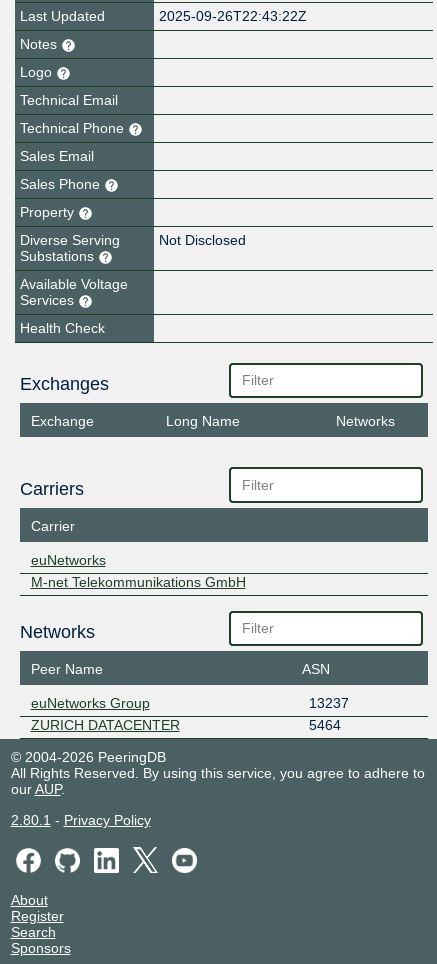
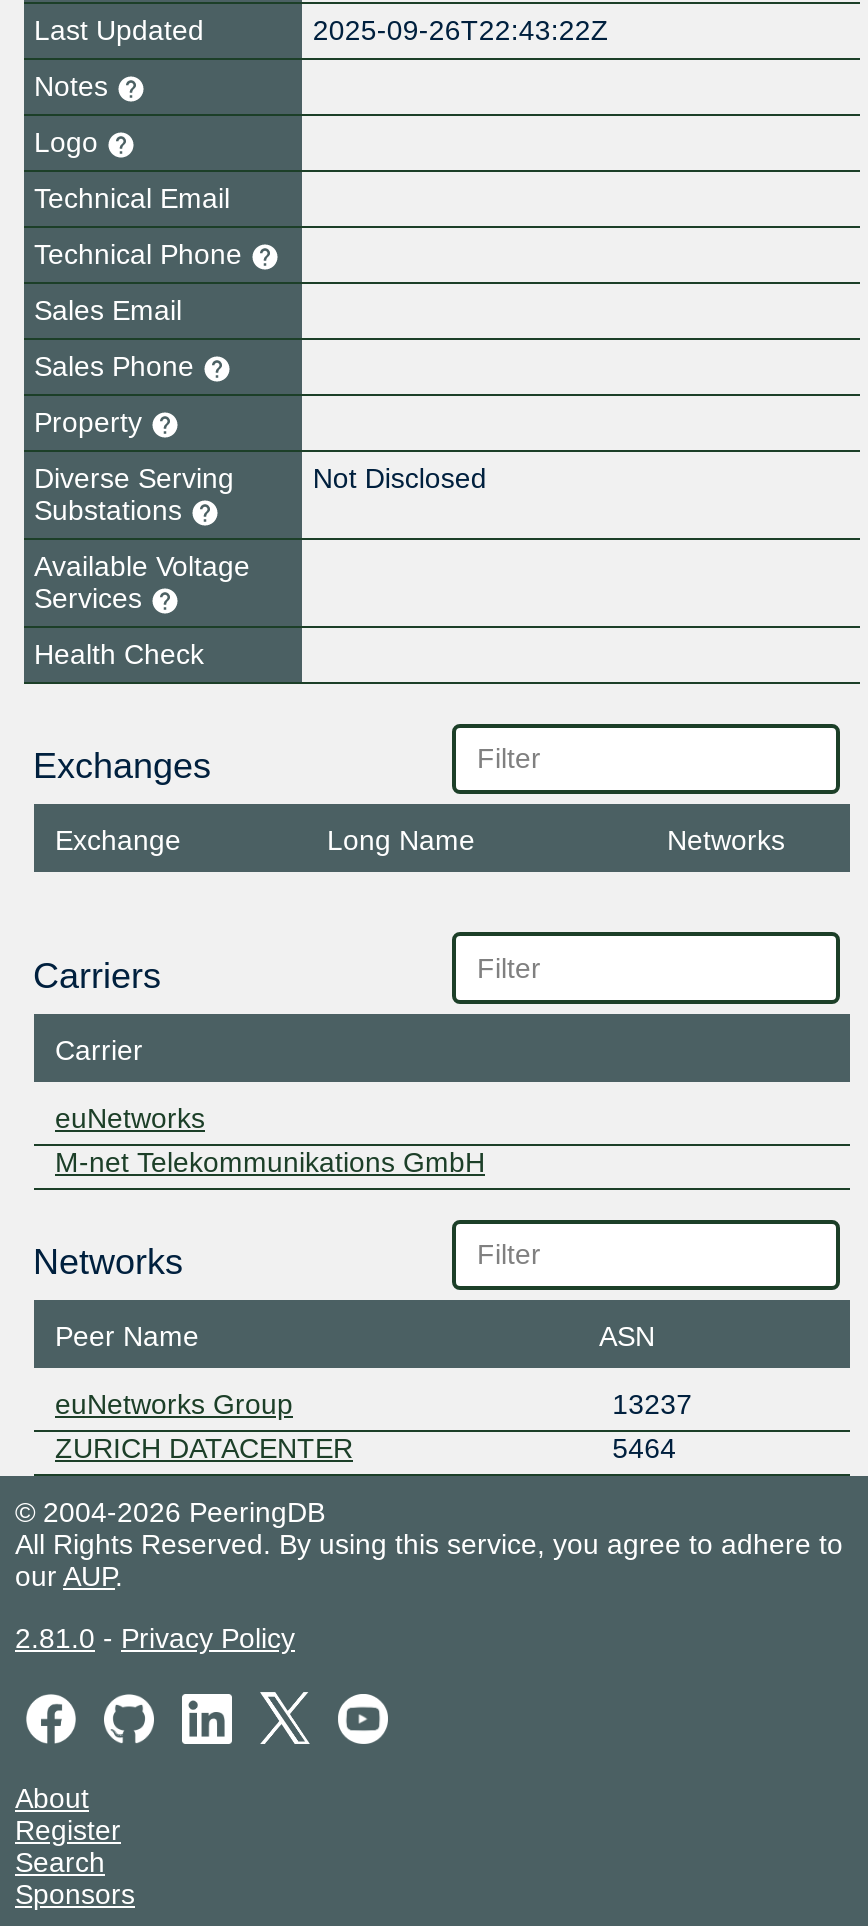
[10,812,150,828] 2.80.1 - Privacy Policy -> [15,1623,295,1655] 2.81.0 - Privacy Policy

